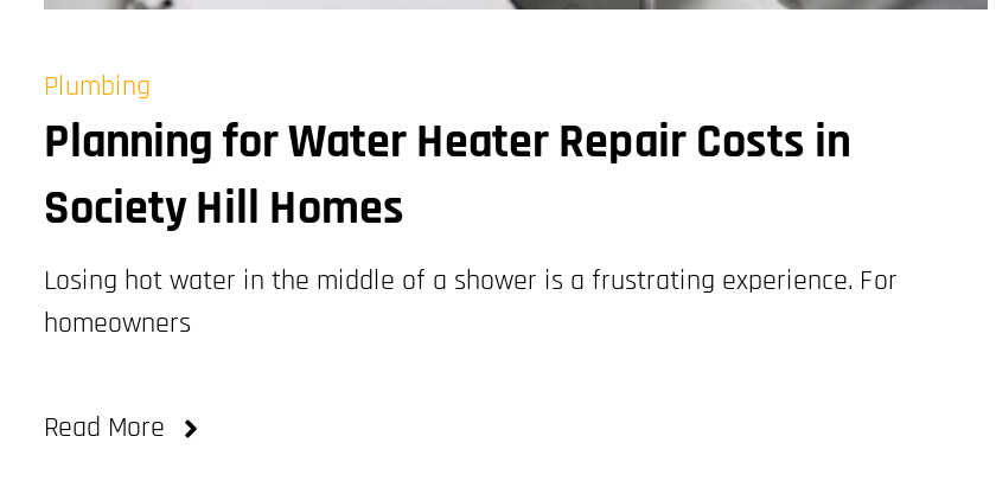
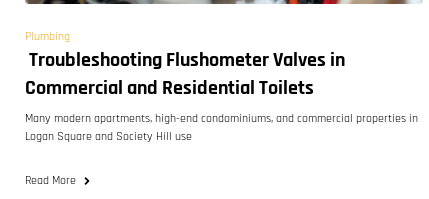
[44,111,898,340] Planning for Water Heater Repair Costs in | Society Hill Homes | Losing hot water in the middle of a shower is a frustrating experience. For | homeowners -> [25,47,418,144] Troubleshooting Flushometer Valves in | Commercial and Residential Toilets | Many modern apartments, high-end condominiums, and commercial properties in | Logan Square and Society Hill use

